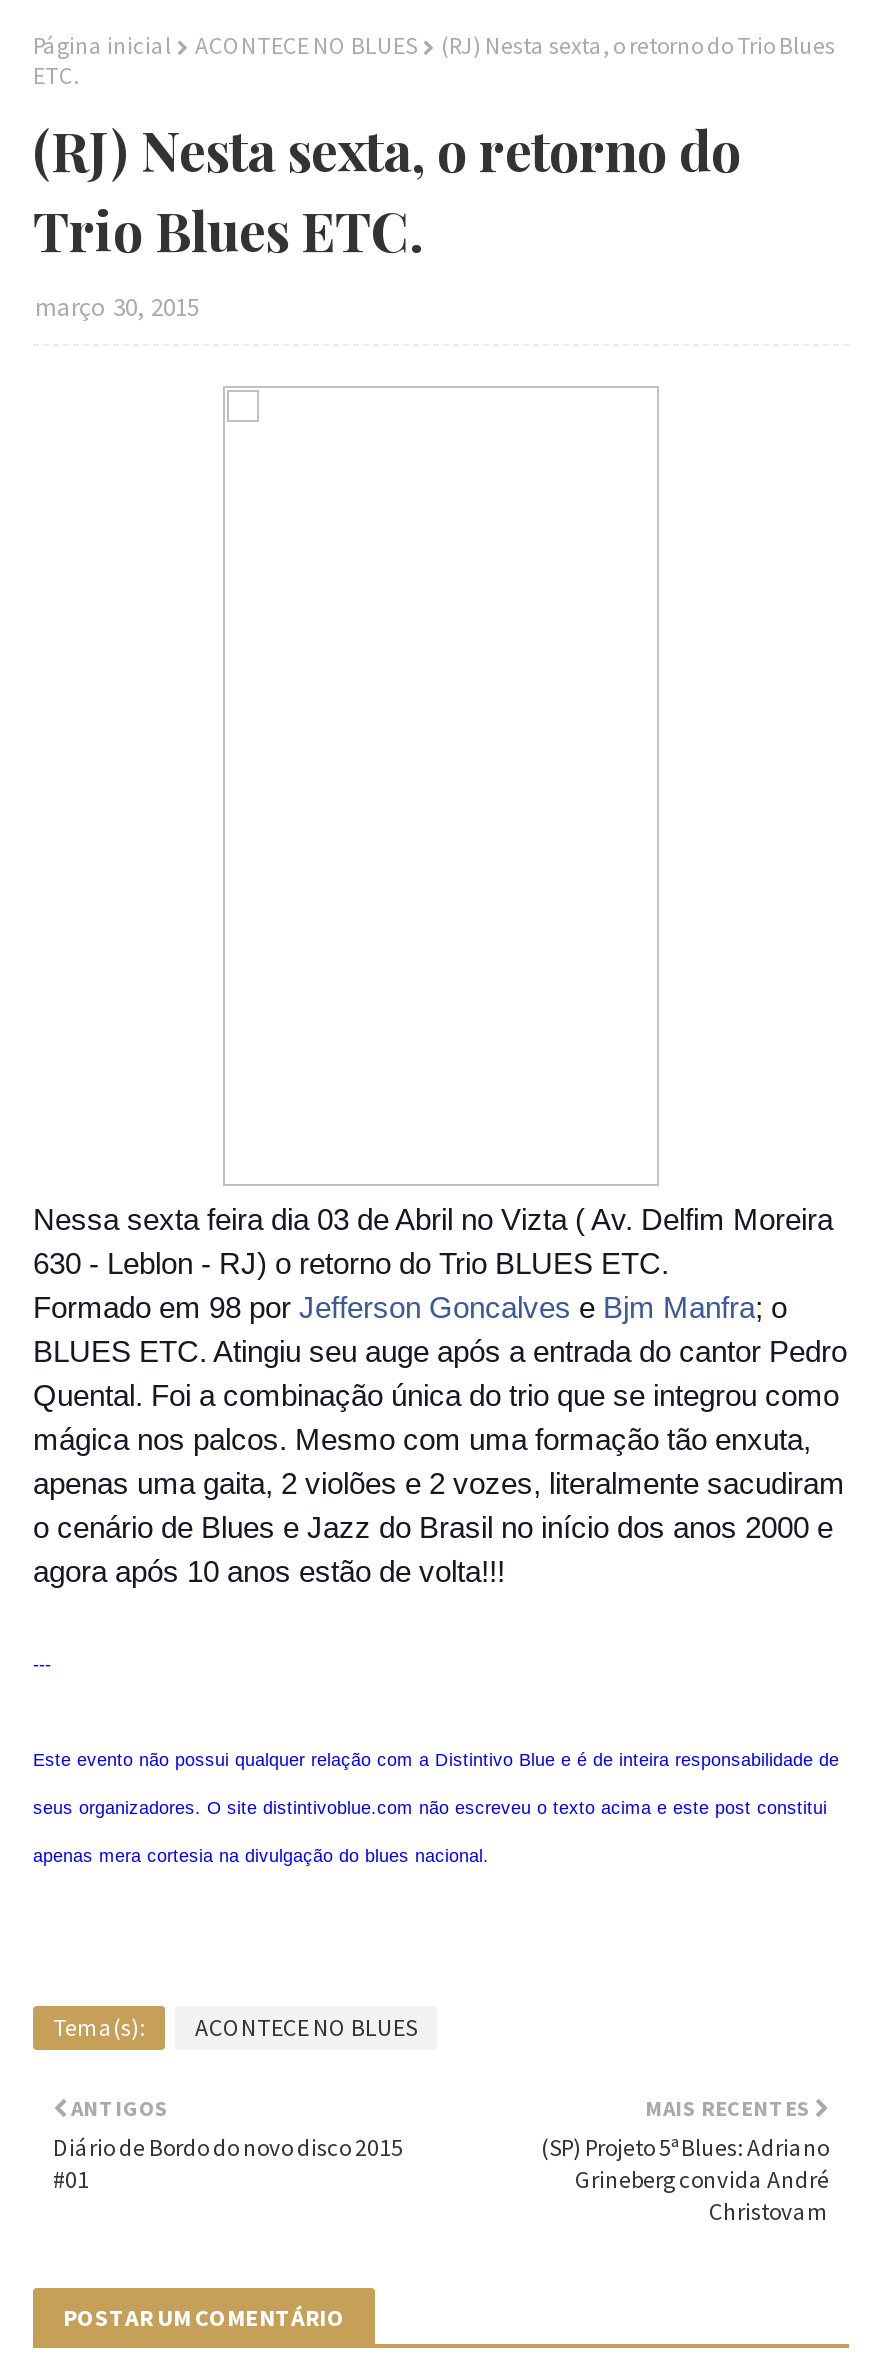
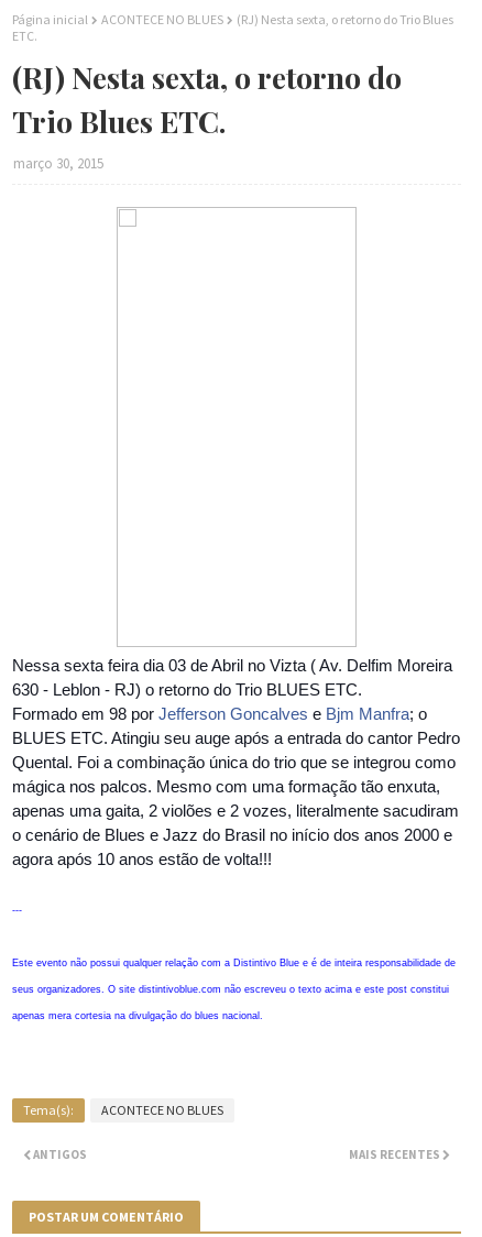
[53,2133,403,2195] Diário de Bordo do novo disco 2015 | #01 -> none
[541,2133,829,2227] (SP) Projeto 5ª Blues: Adriano | Grineberg convida André | Christovam -> none

